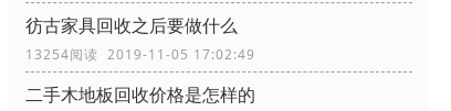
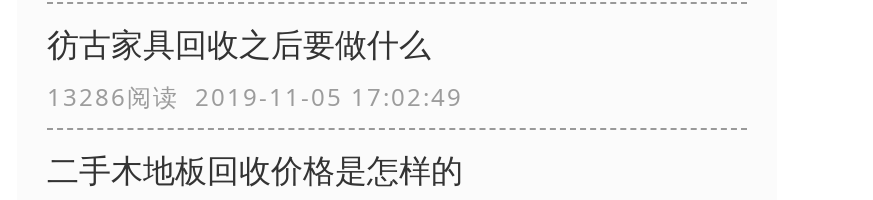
[25,45,255,63] 13254阅读 2019-11-05 17:02:49 -> [47,79,463,113] 13286阅读 2019-11-05 17:02:49

